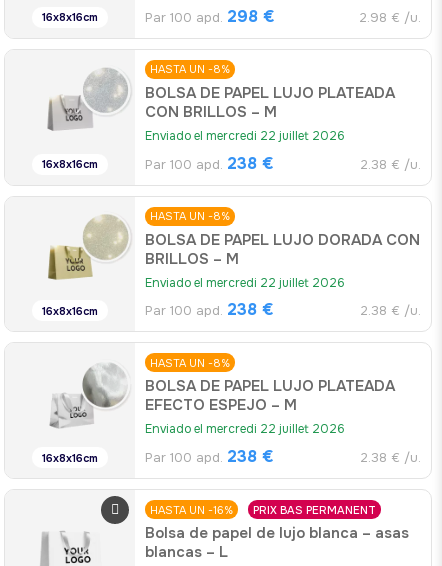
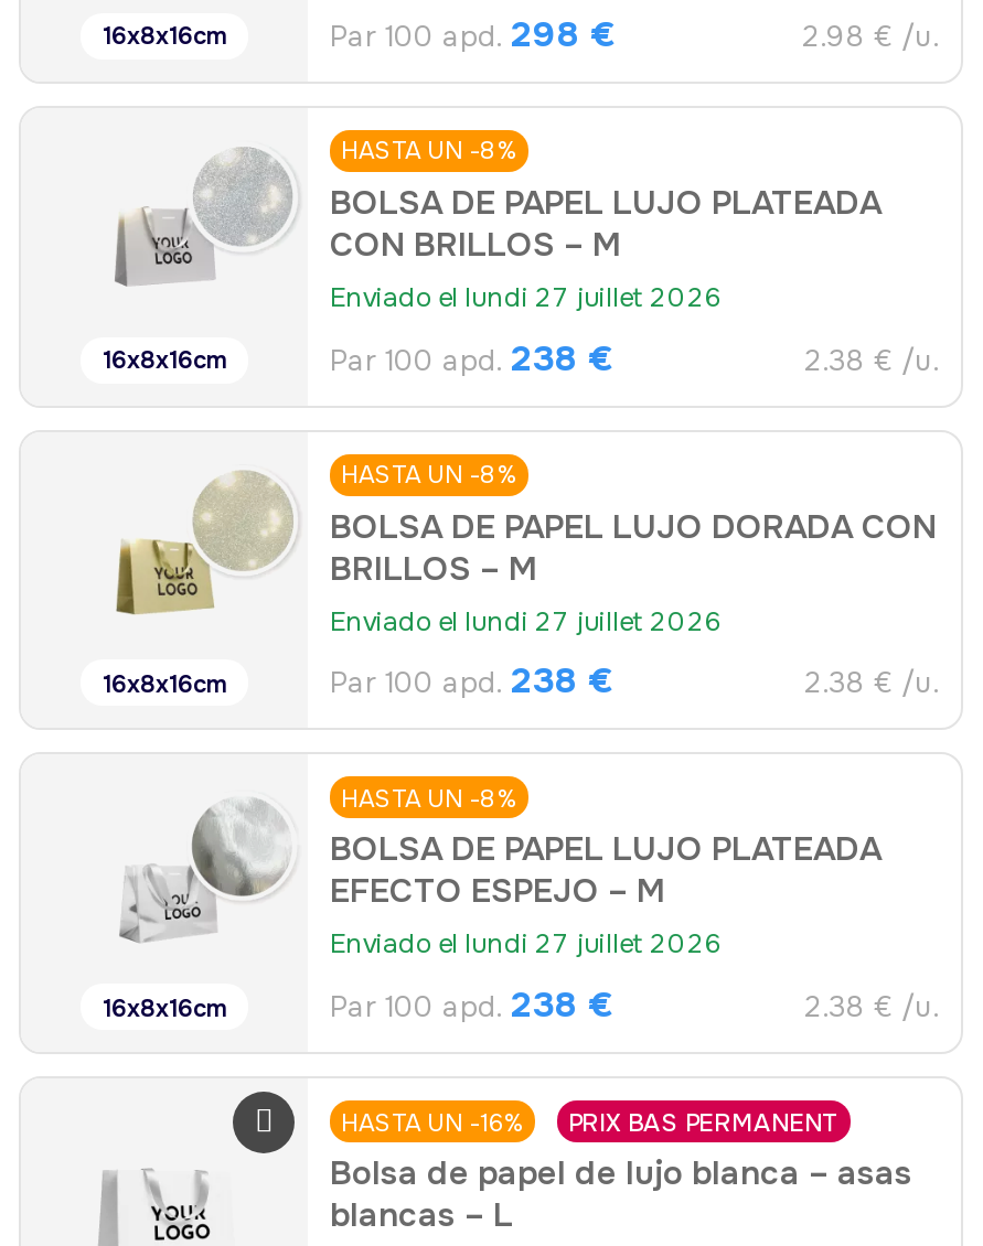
[145,128,345,144] Enviado el mercredi 22 juillet 2026 -> [330,280,723,315] Enviado el lundi 27 juillet 2026
[145,275,345,291] Enviado el mercredi 22 juillet 2026 -> [330,603,723,639] Enviado el lundi 27 juillet 2026
[145,421,345,437] Enviado el mercredi 22 juillet 2026 -> [330,927,723,962] Enviado el lundi 27 juillet 2026

